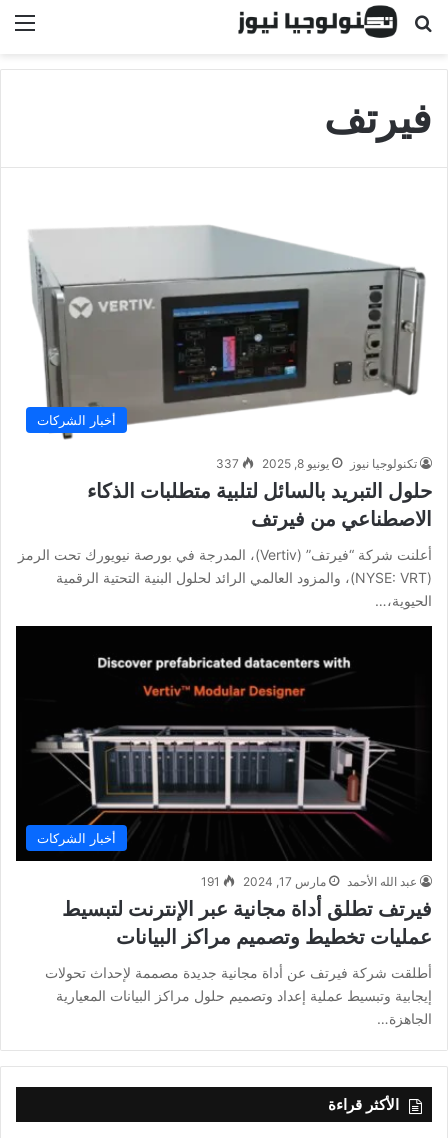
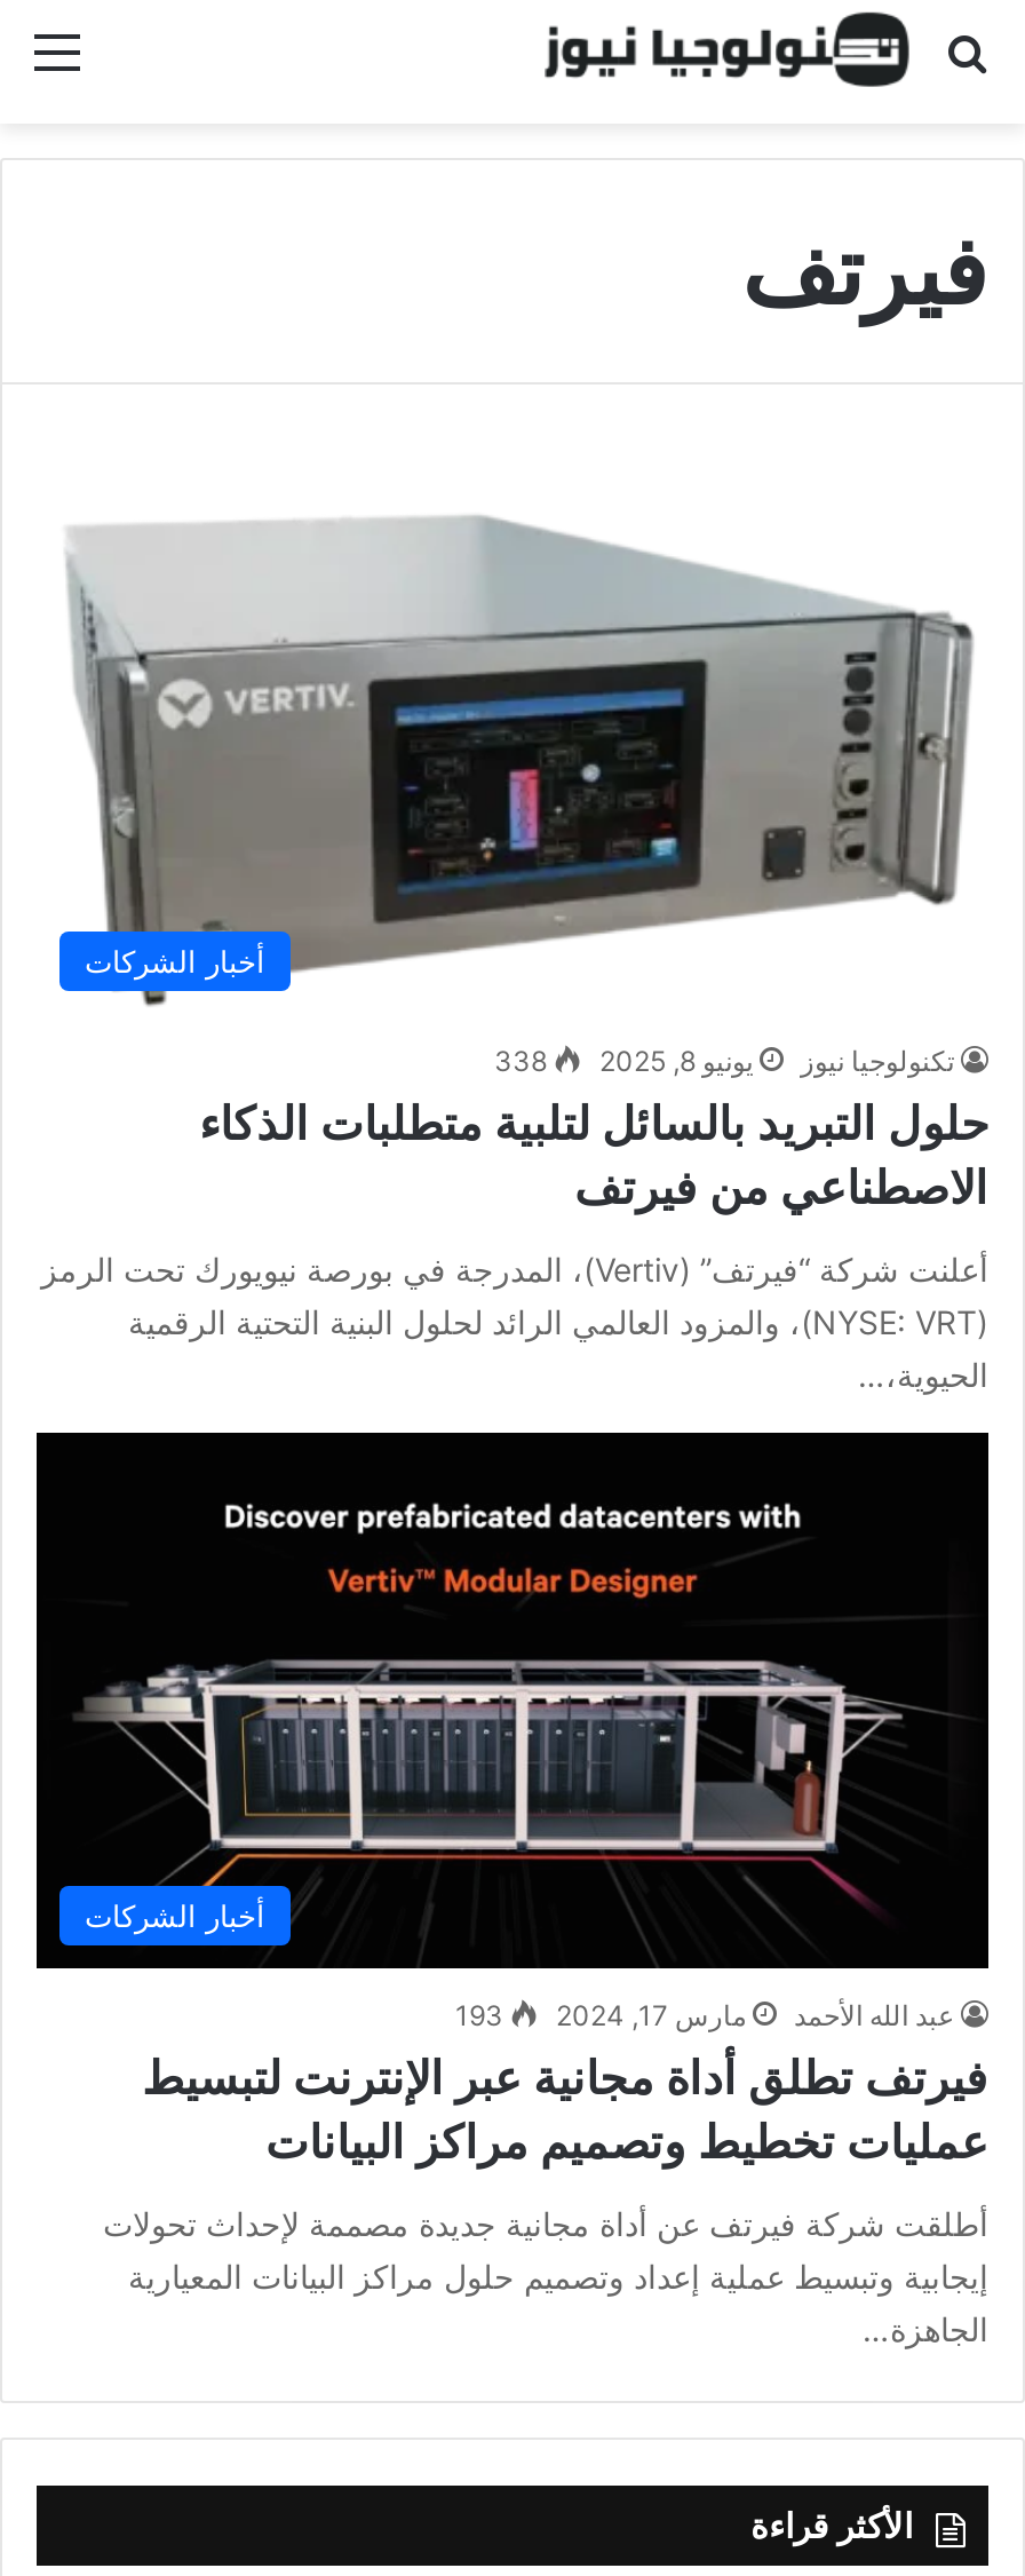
[216,456,239,471] 337 -> [494,1044,547,1078] 338
[201,874,220,889] 191 -> [455,1998,503,2032] 193

